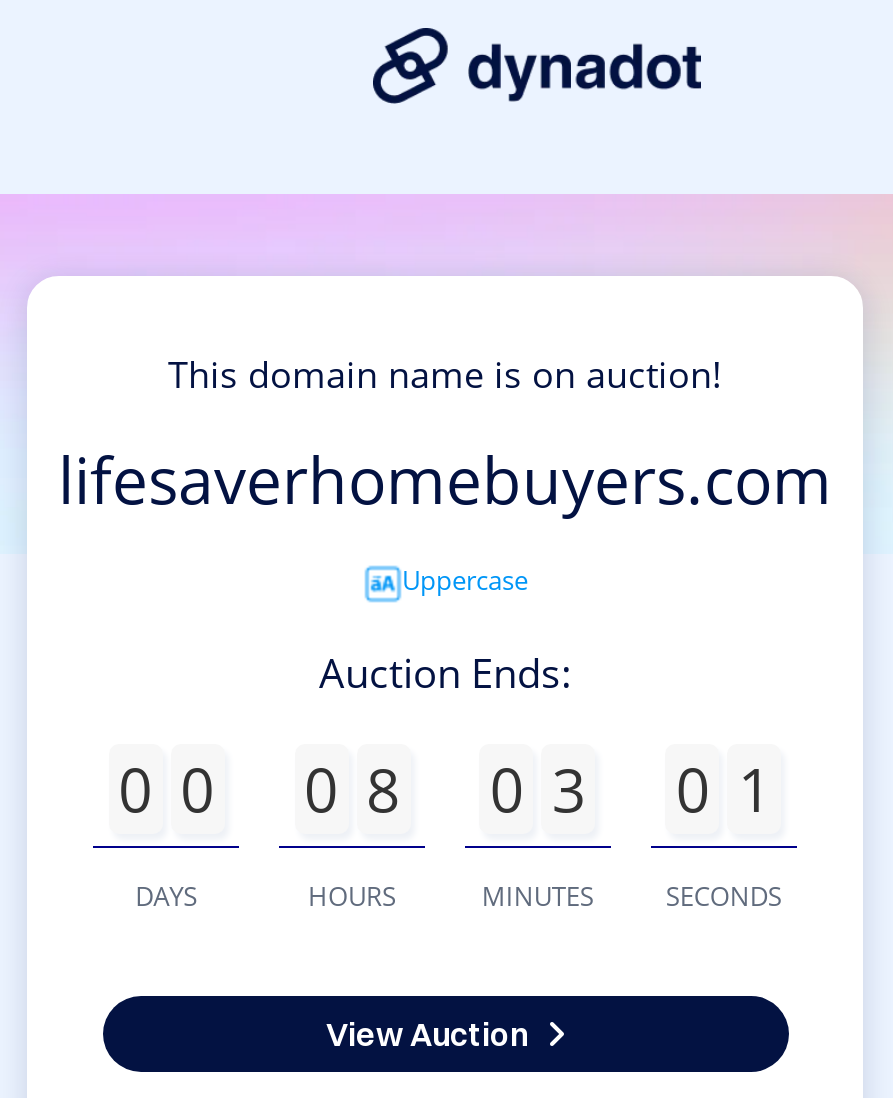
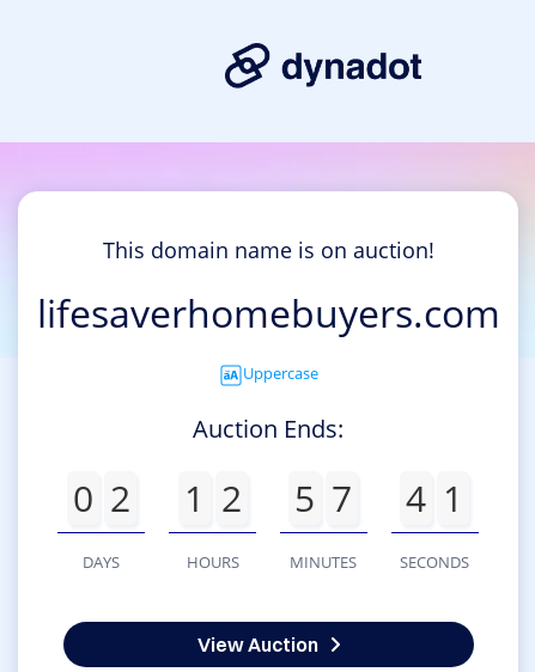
[118,748,214,830] 0 0 -> [73,474,130,523] 0 2
[304,748,400,830] 0 8 -> [184,474,241,523] 1 2
[490,748,586,830] 0 3 -> [295,474,352,523] 5 7
[676,748,772,830] 0 1 -> [406,474,464,523] 4 1

